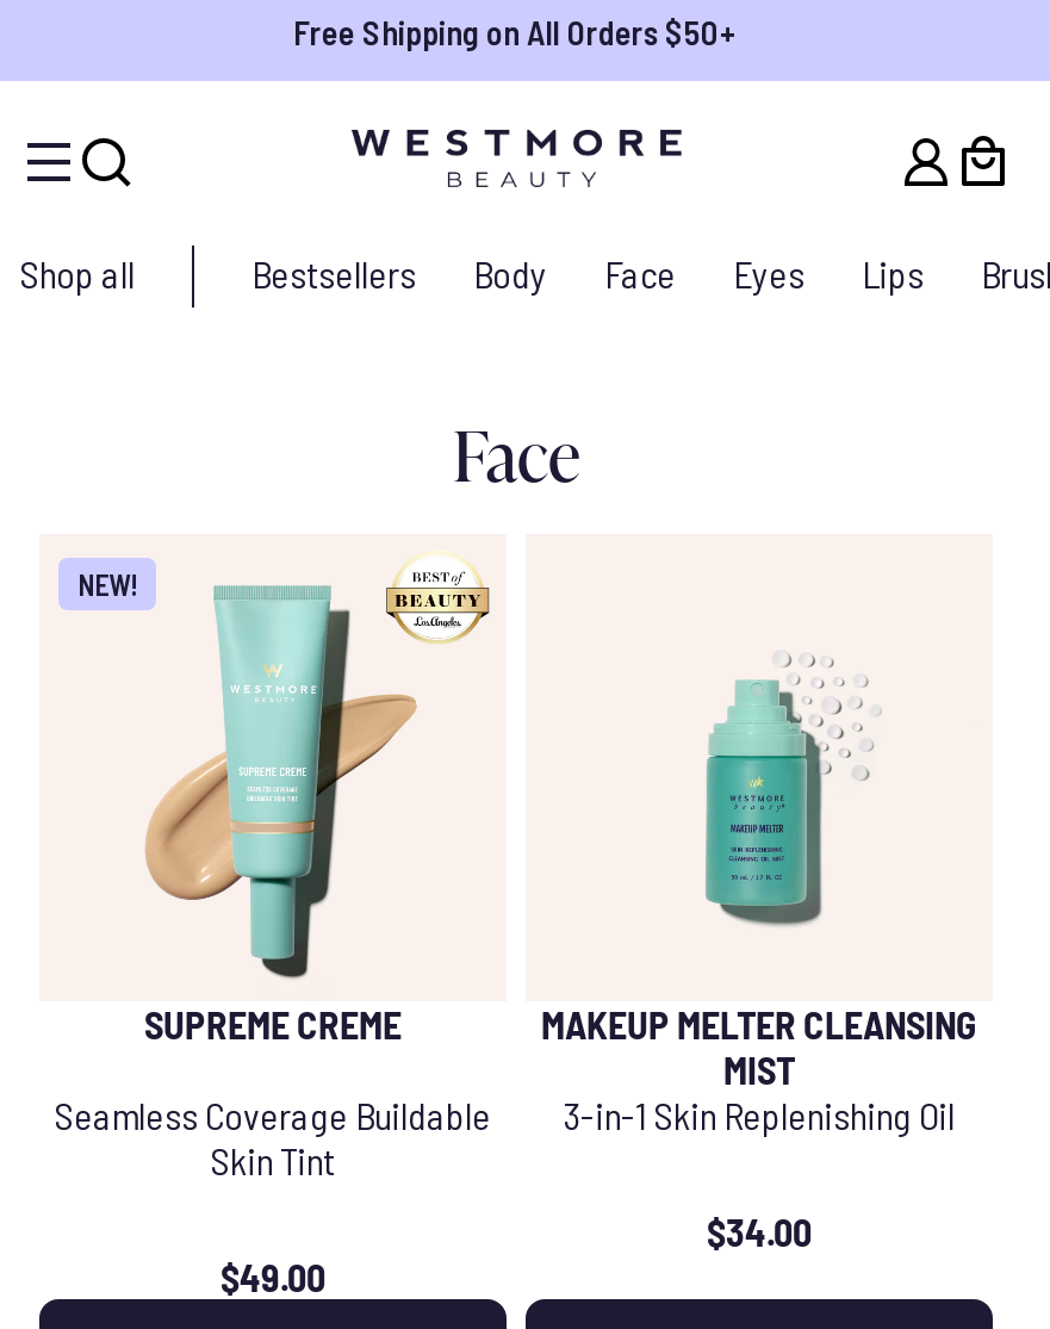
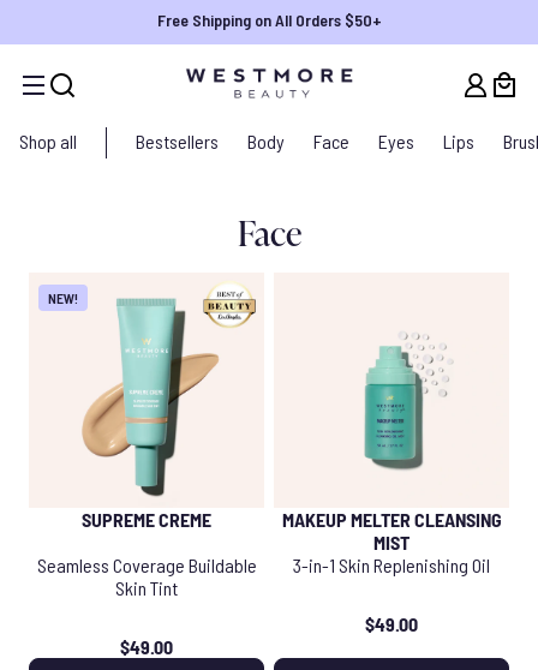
[707,1209,812,1254] $34.00 -> [365,613,418,635] $49.00

